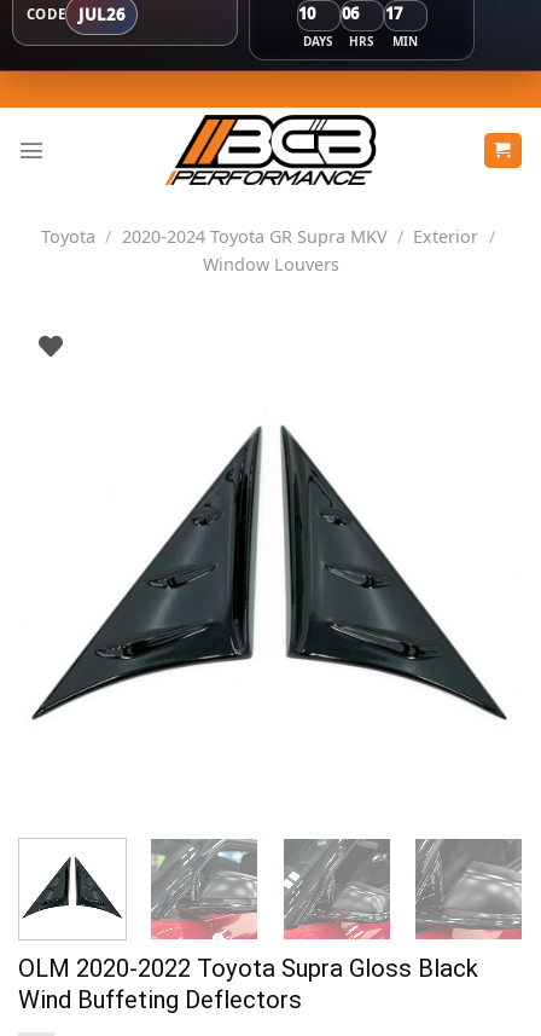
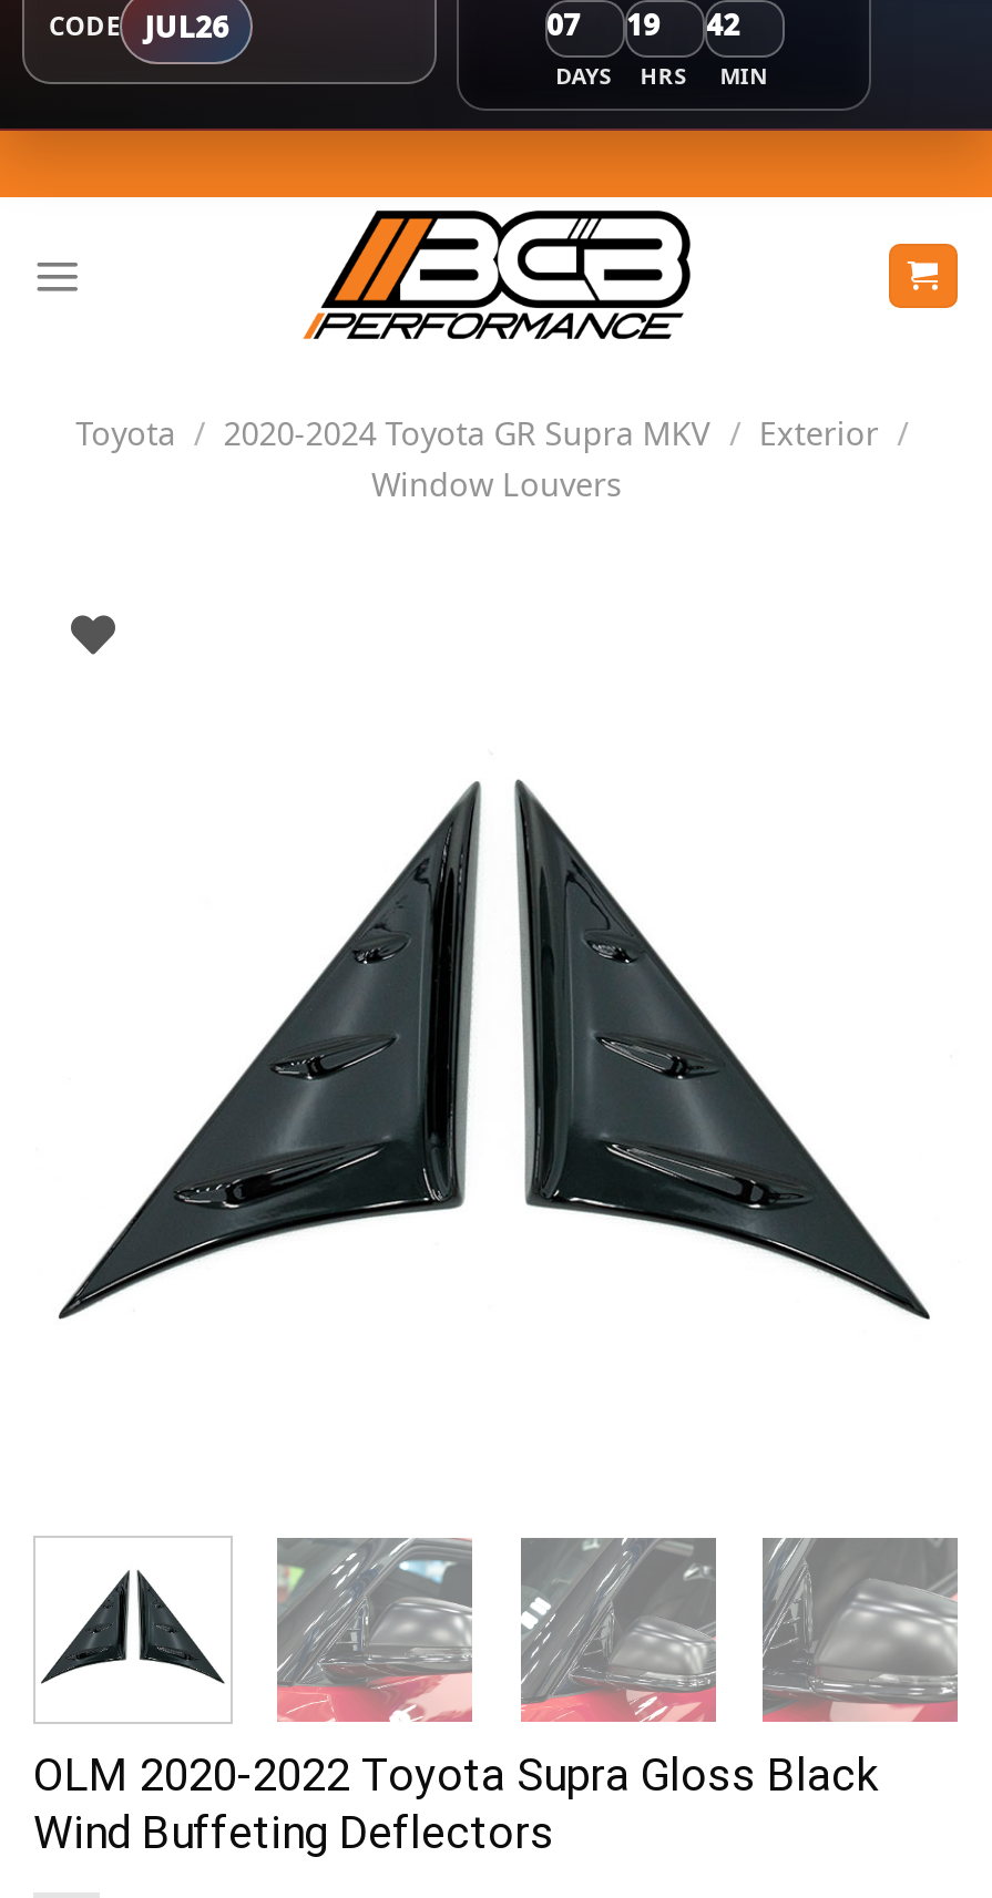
[298,2,316,24] 10 -> [546,4,580,44] 07
[341,2,359,24] 06 -> [626,4,660,44] 19
[385,2,403,24] 17 -> [706,4,740,44] 42

